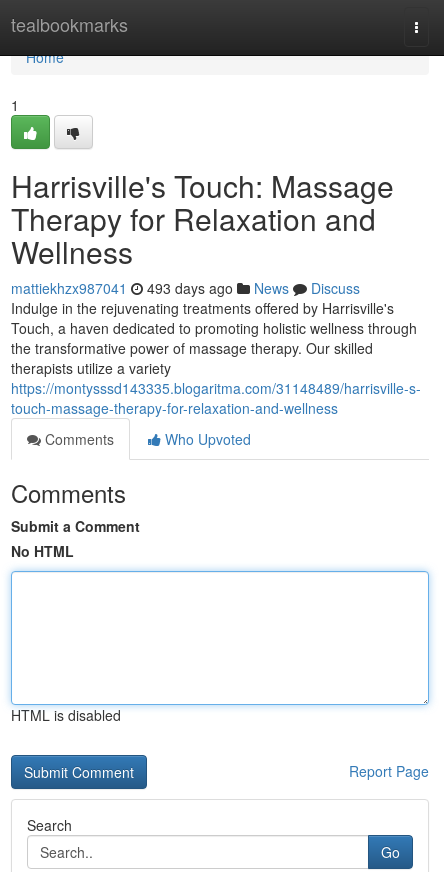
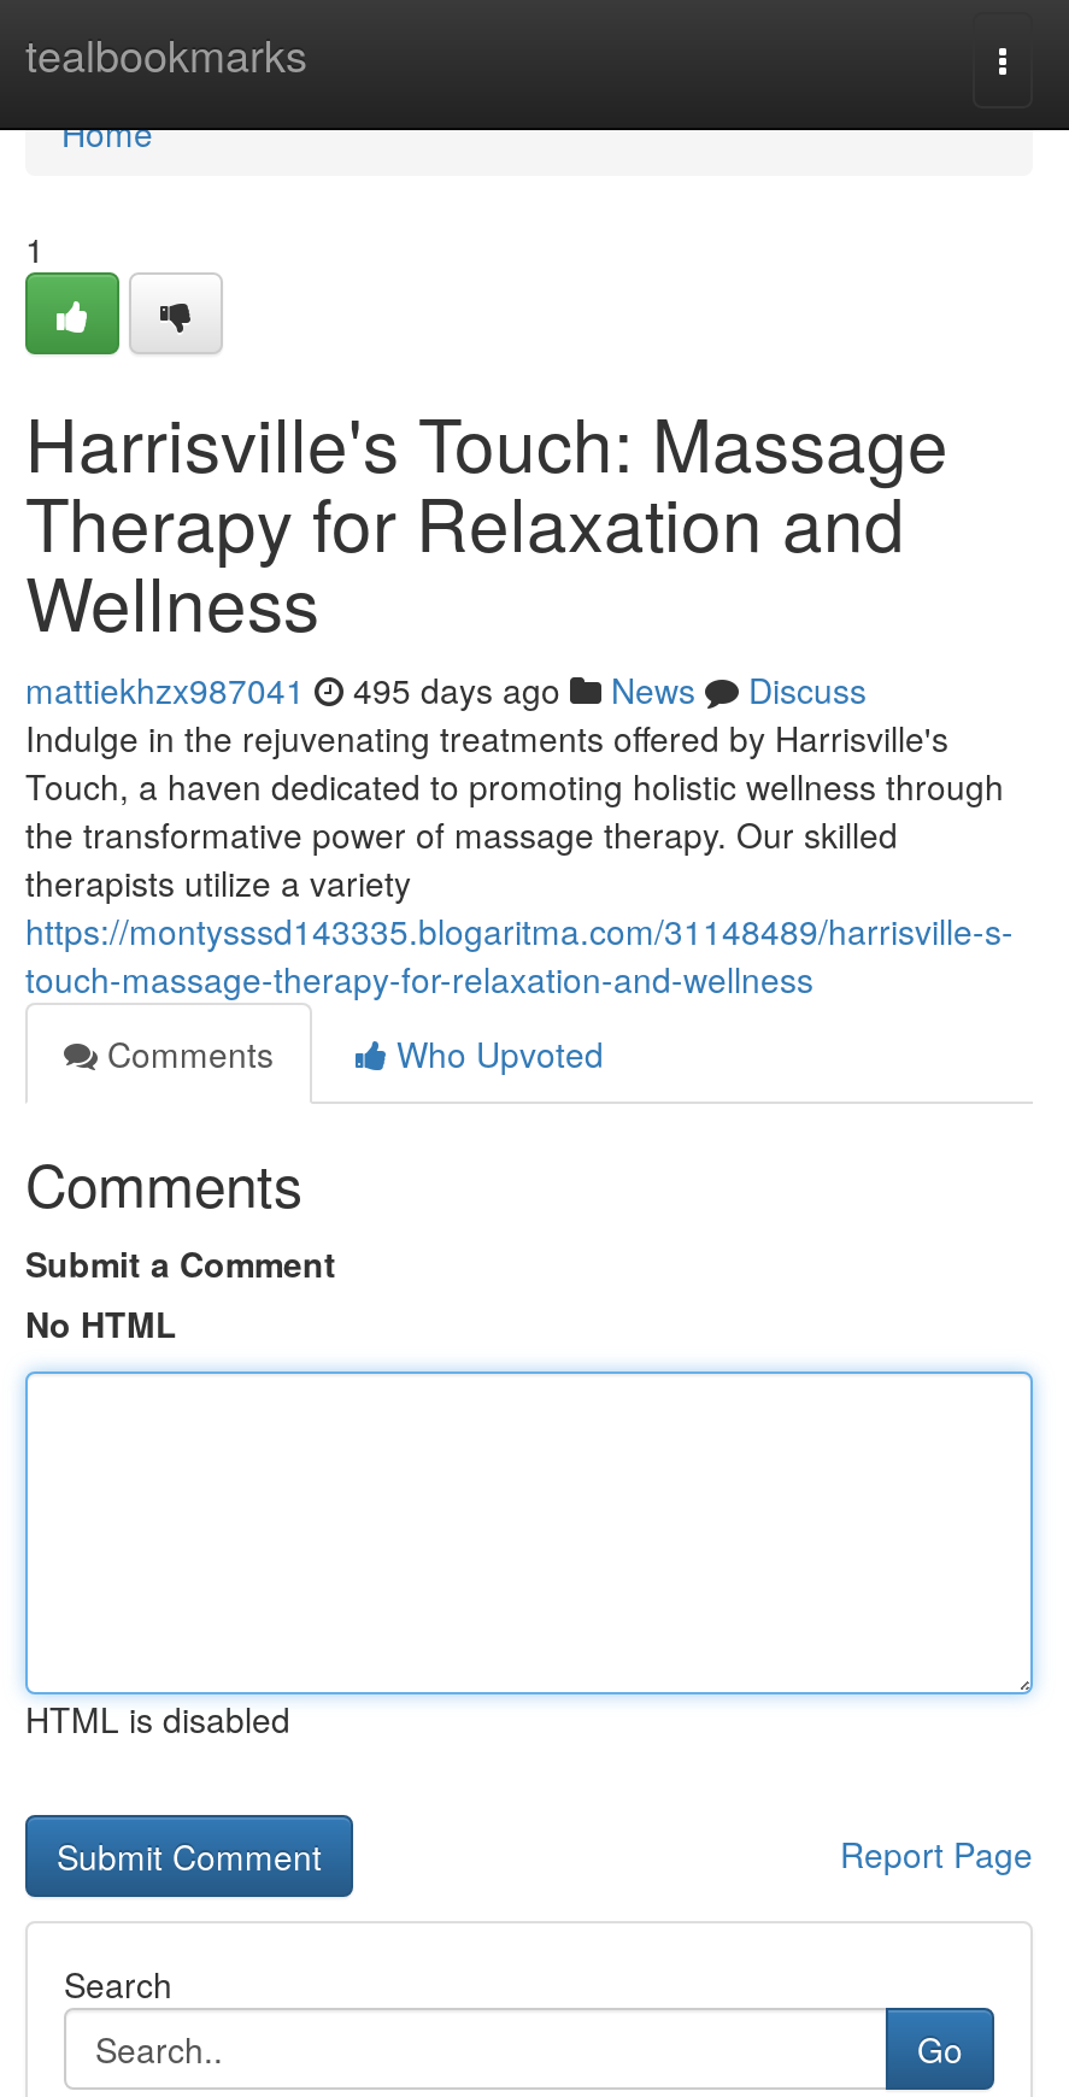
[11,278,360,298] mattiekhzx987041 493 days ago News Discuss -> [25,665,867,713] mattiekhzx987041 495 days ago News Discuss

